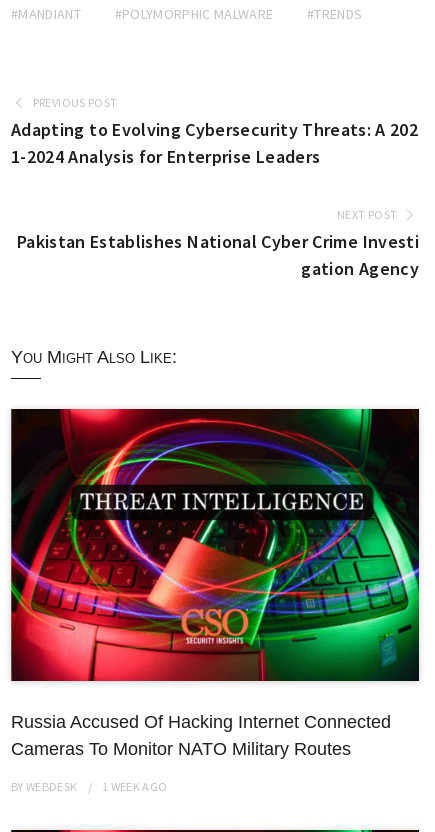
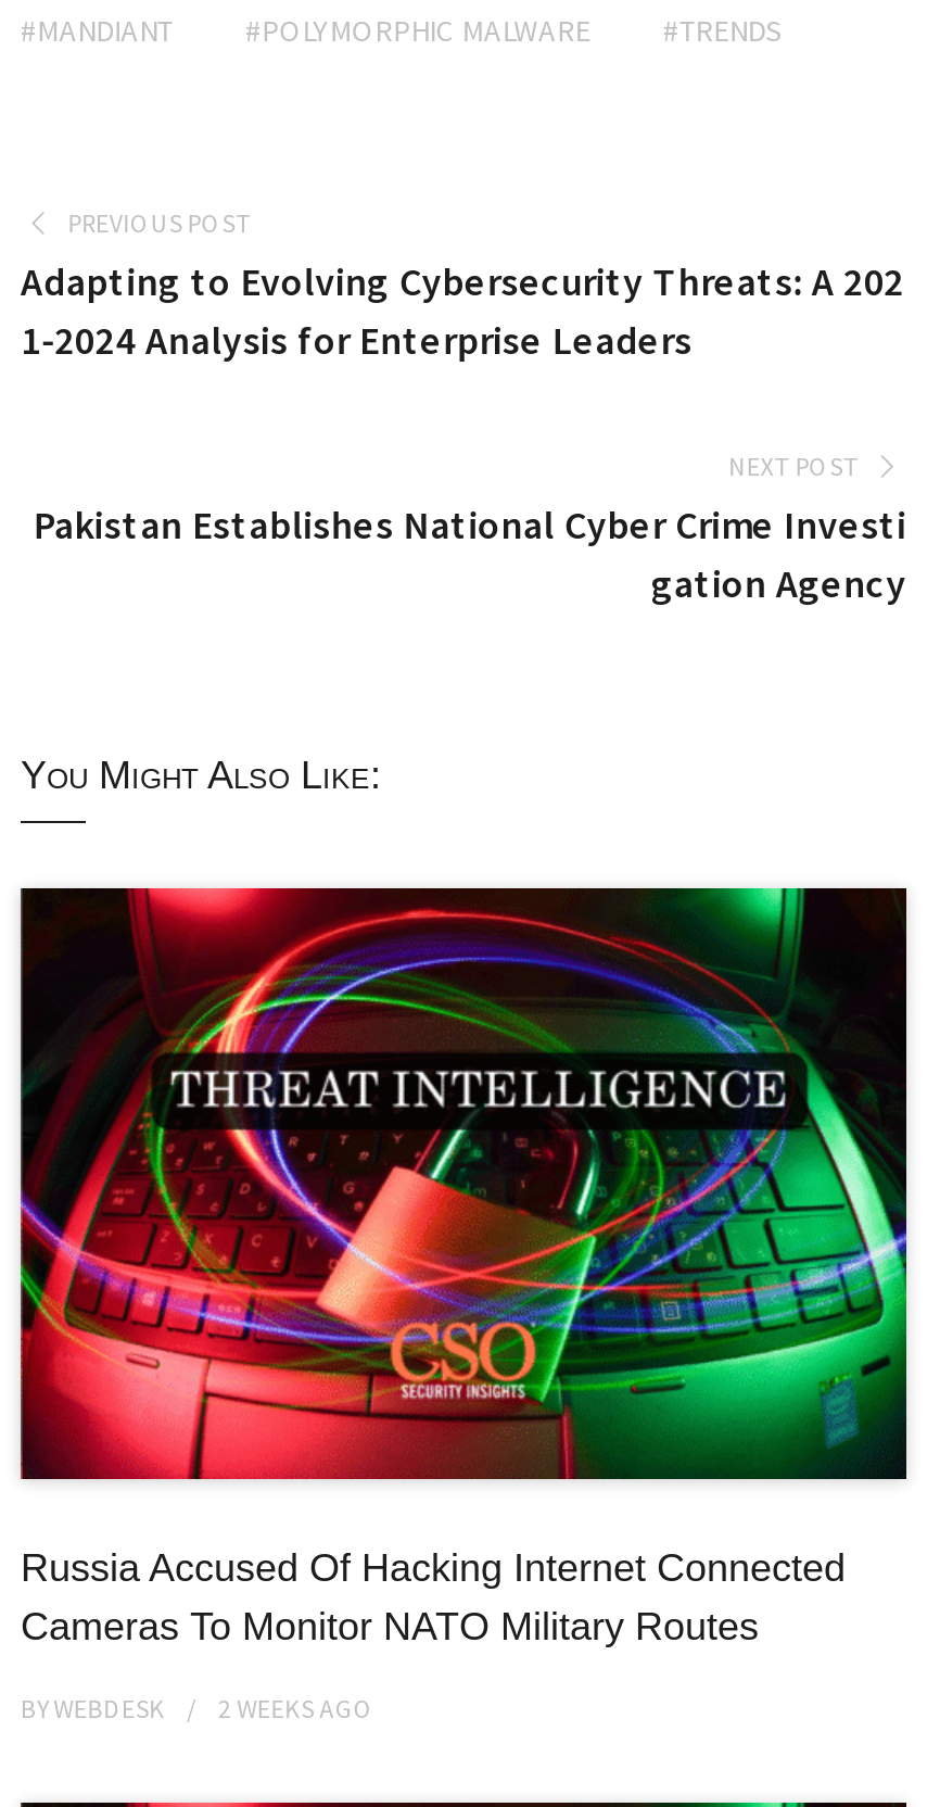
[11,779,167,794] BYWEBDESK 1 WEEK AGO -> [21,1692,374,1724] BYWEBDESK 2 WEEKS AGO

